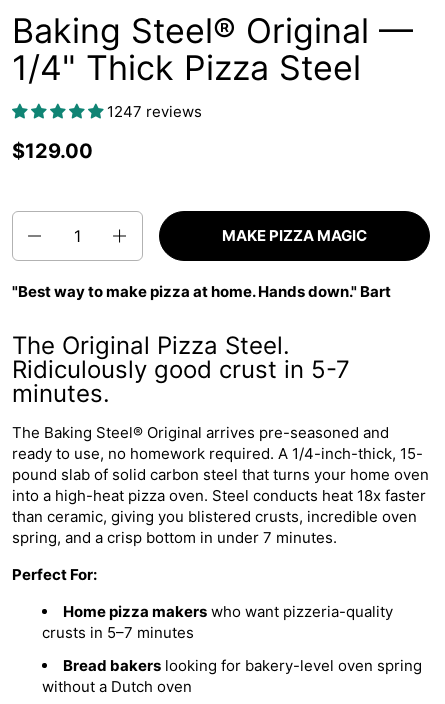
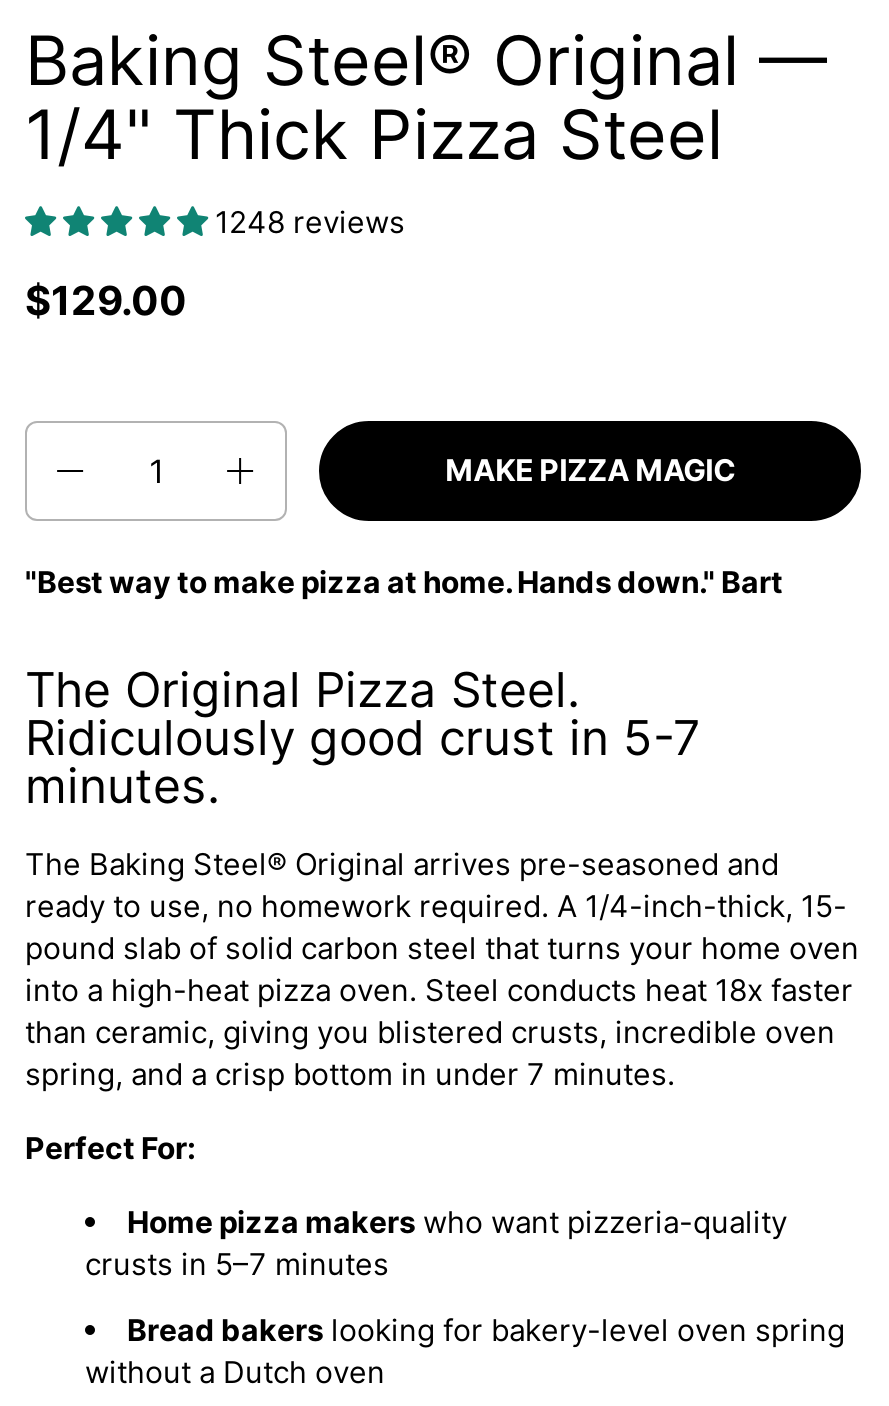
[107,102,202,121] 1247 reviews -> [215,203,405,241] 1248 reviews

